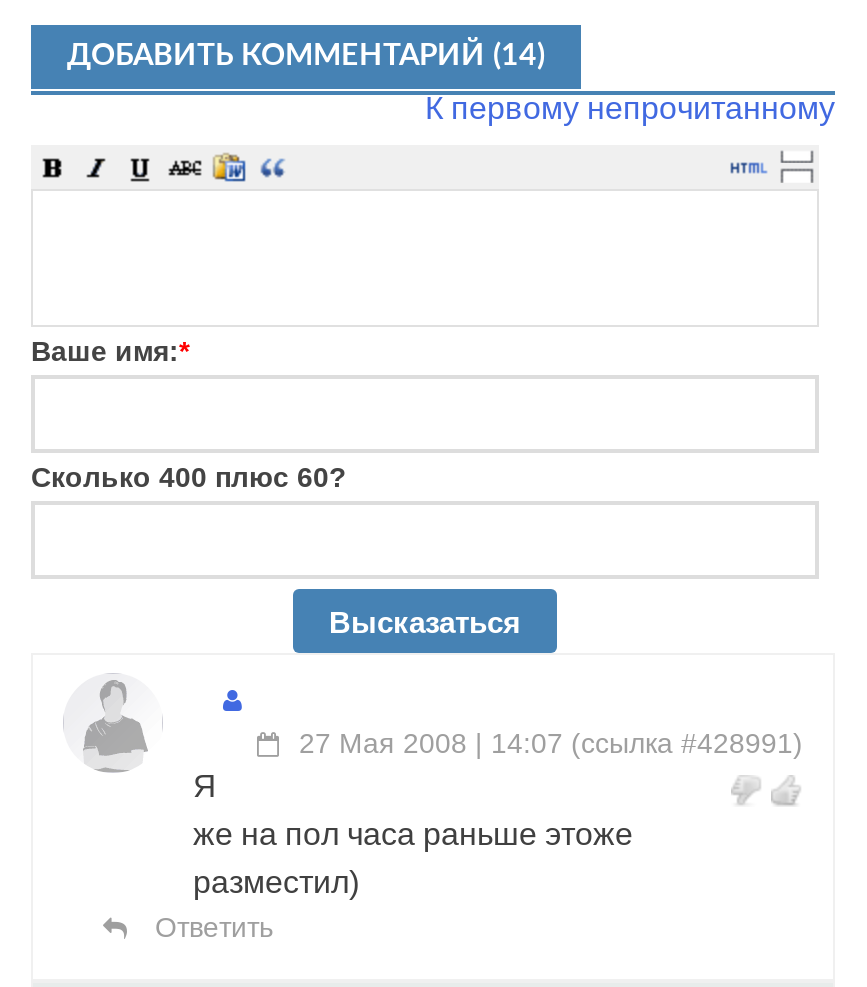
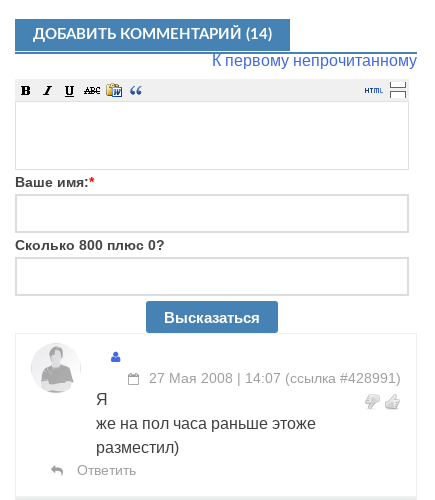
[31,461,347,493] Сколько 400 плюс 60? -> [15,237,165,253] Сколько 800 плюс 0?

